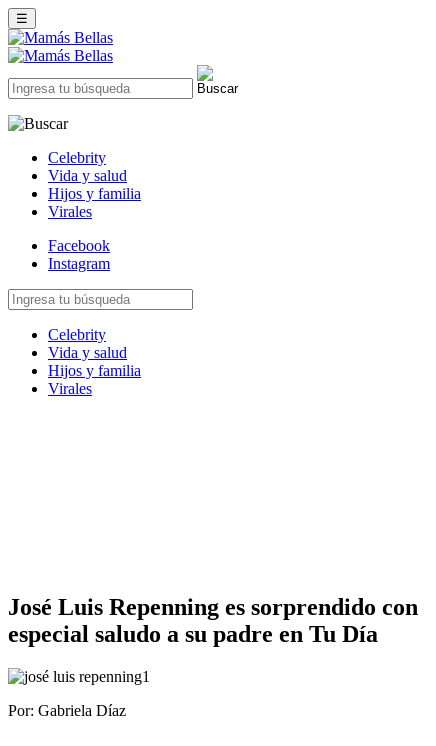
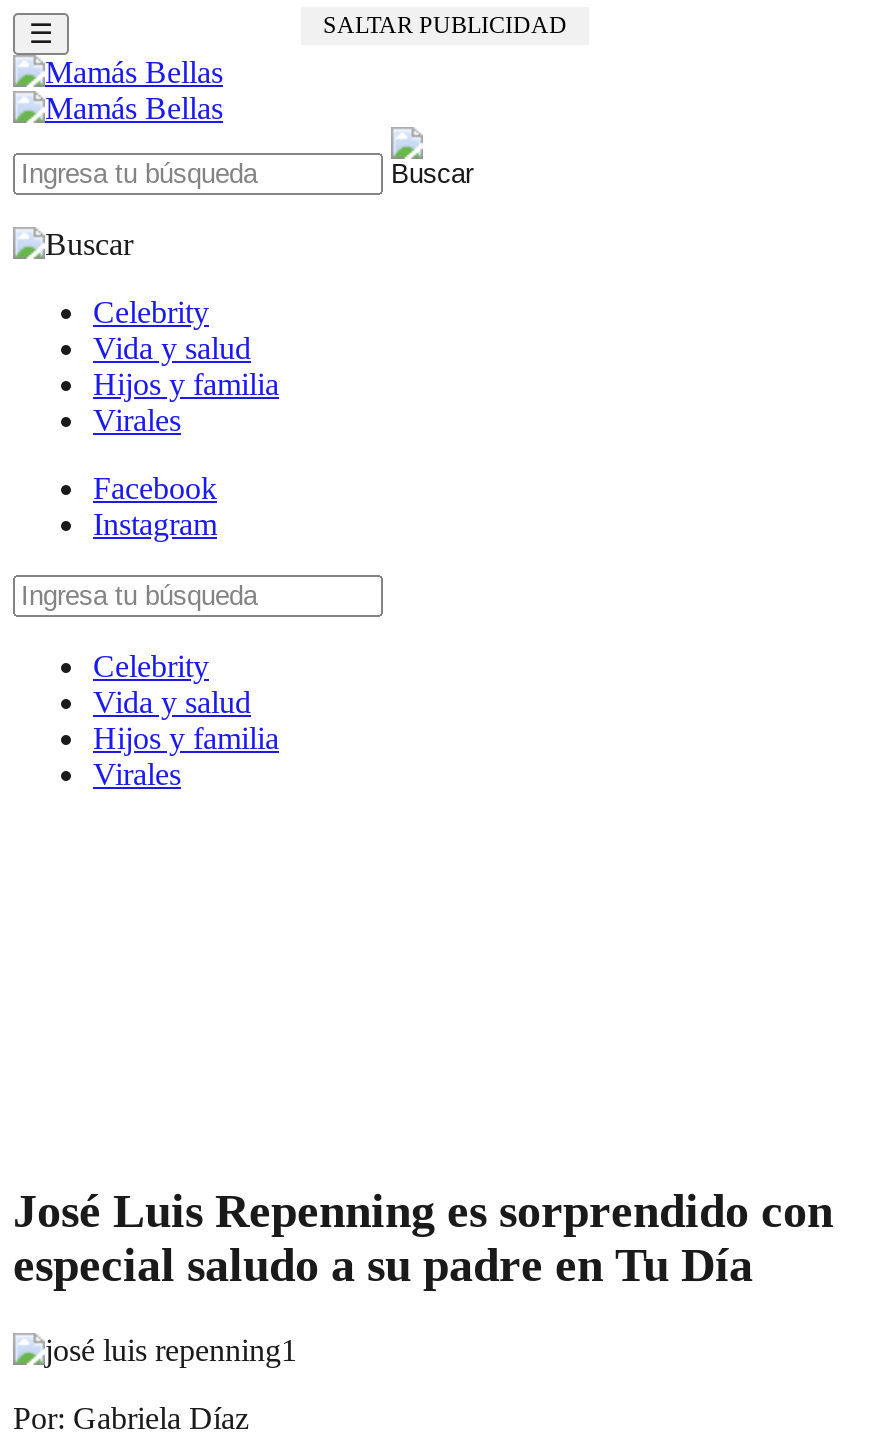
none -> [323,11,567,39] SALTAR PUBLICIDAD

